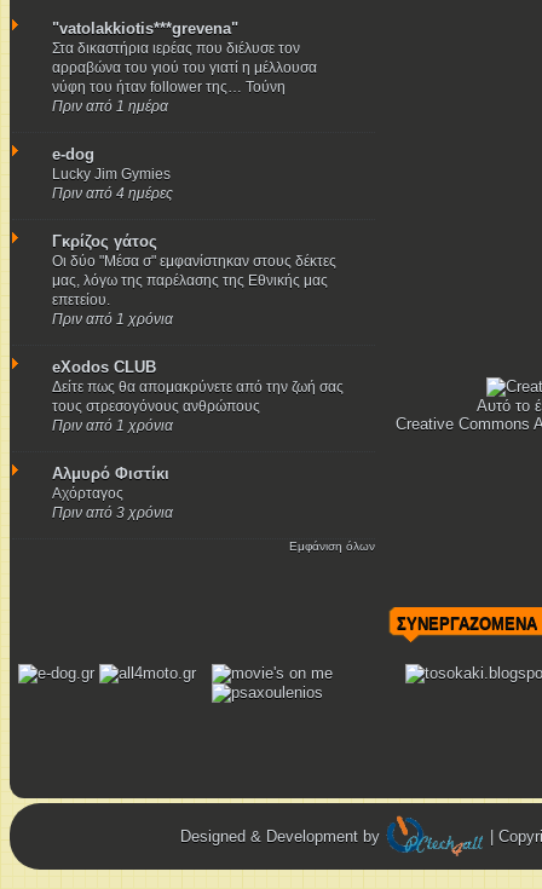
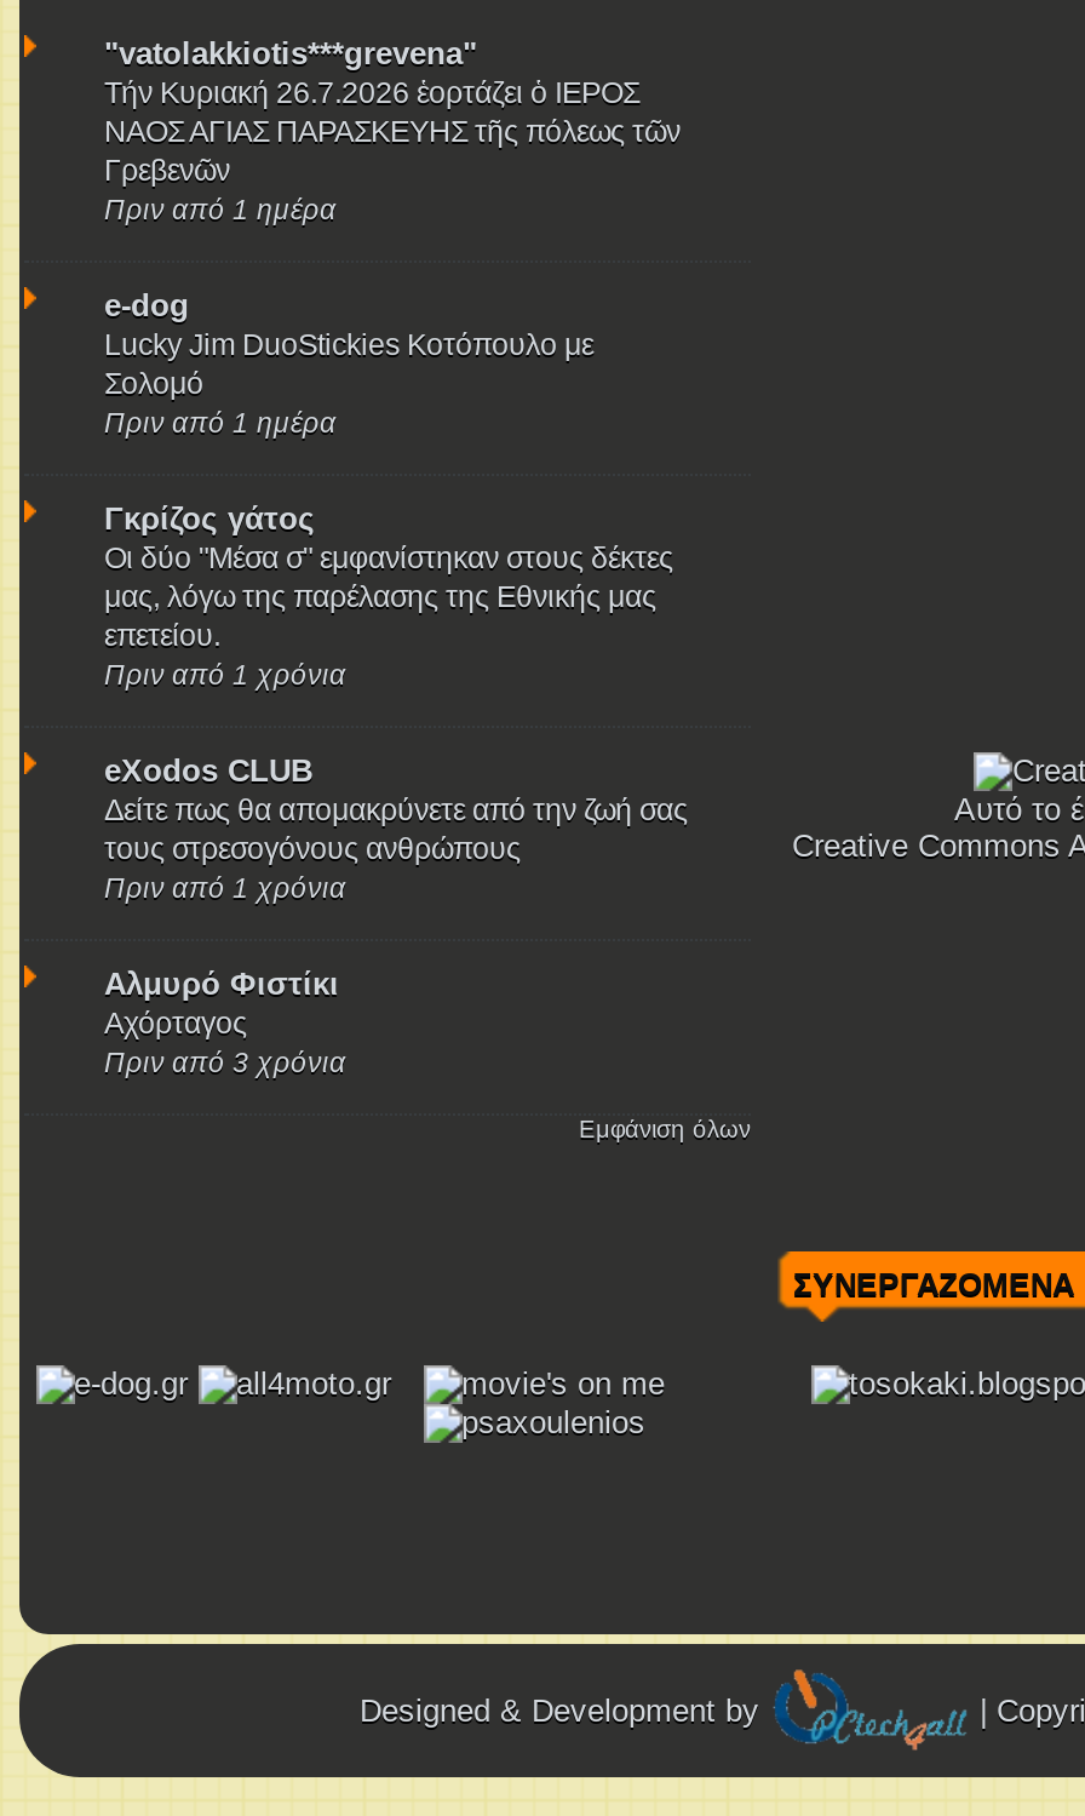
[52,40,317,96] Στα δικαστήρια ιερέας που διέλυσε τον | αρραβώνα του γιού του γιατί η μέλλουσα | νύφη του ήταν follower της… Τούνη -> [104,76,681,188] Τήν Κυριακή 26.7.2026 ἑορτάζει ὁ ΙΕΡΟΣ | ΝΑΟΣ ΑΓΙΑΣ ΠΑΡΑΣΚΕΥΗΣ τῆς πόλεως τῶν | Γρεβενῶν
[52,166,173,201] Lucky Jim Gymies | Πριν από 4 ημέρες -> [104,328,593,437] Lucky Jim DuoStickies Κοτόπουλο με | Σολομό | Πριν από 1 ημέρα

